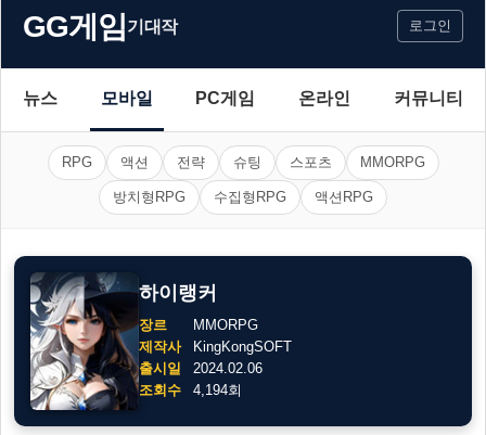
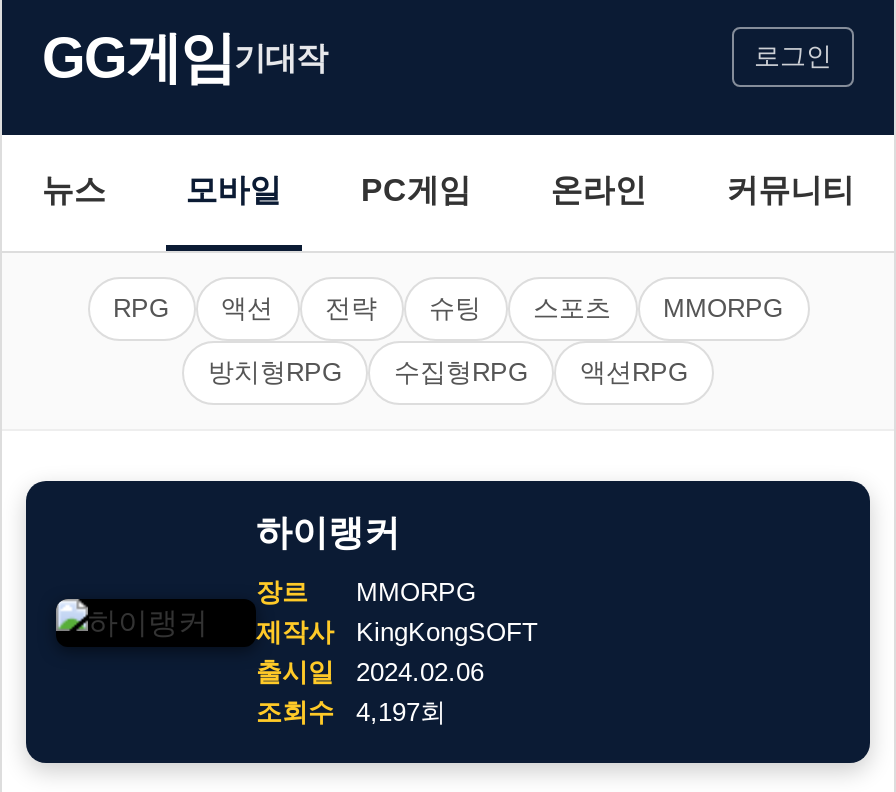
[13,273,473,428] [image] | 조회수 4,194회 -> [26,515,870,781] [image] | 조회수 4,197회

